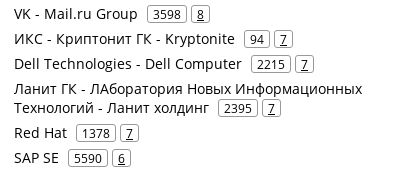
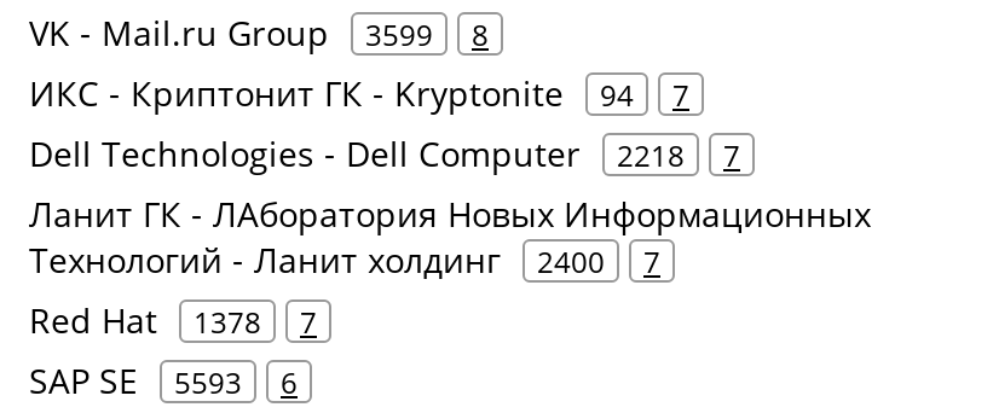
[14,4,204,23] VK - Mail.ru Group 3598 8 -> [29,11,489,57] VK - Mail.ru Group 3599 8
[14,54,308,73] Dell Technologies - Dell Computer 2215 7 -> [29,131,740,177] Dell Technologies - Dell Computer 2218 7
[14,98,275,117] Технологий - Ланит холдинг 2395 7 -> [29,238,660,284] Технологий - Ланит холдинг 2400 7
[14,148,125,167] SAP SE 5590 6 -> [29,358,298,404] SAP SE 5593 6

